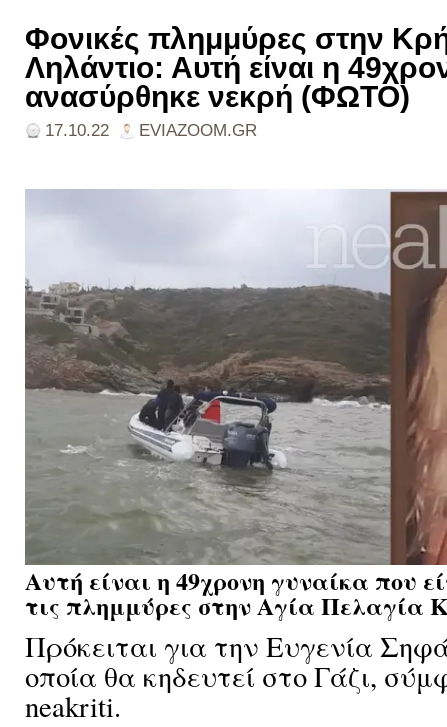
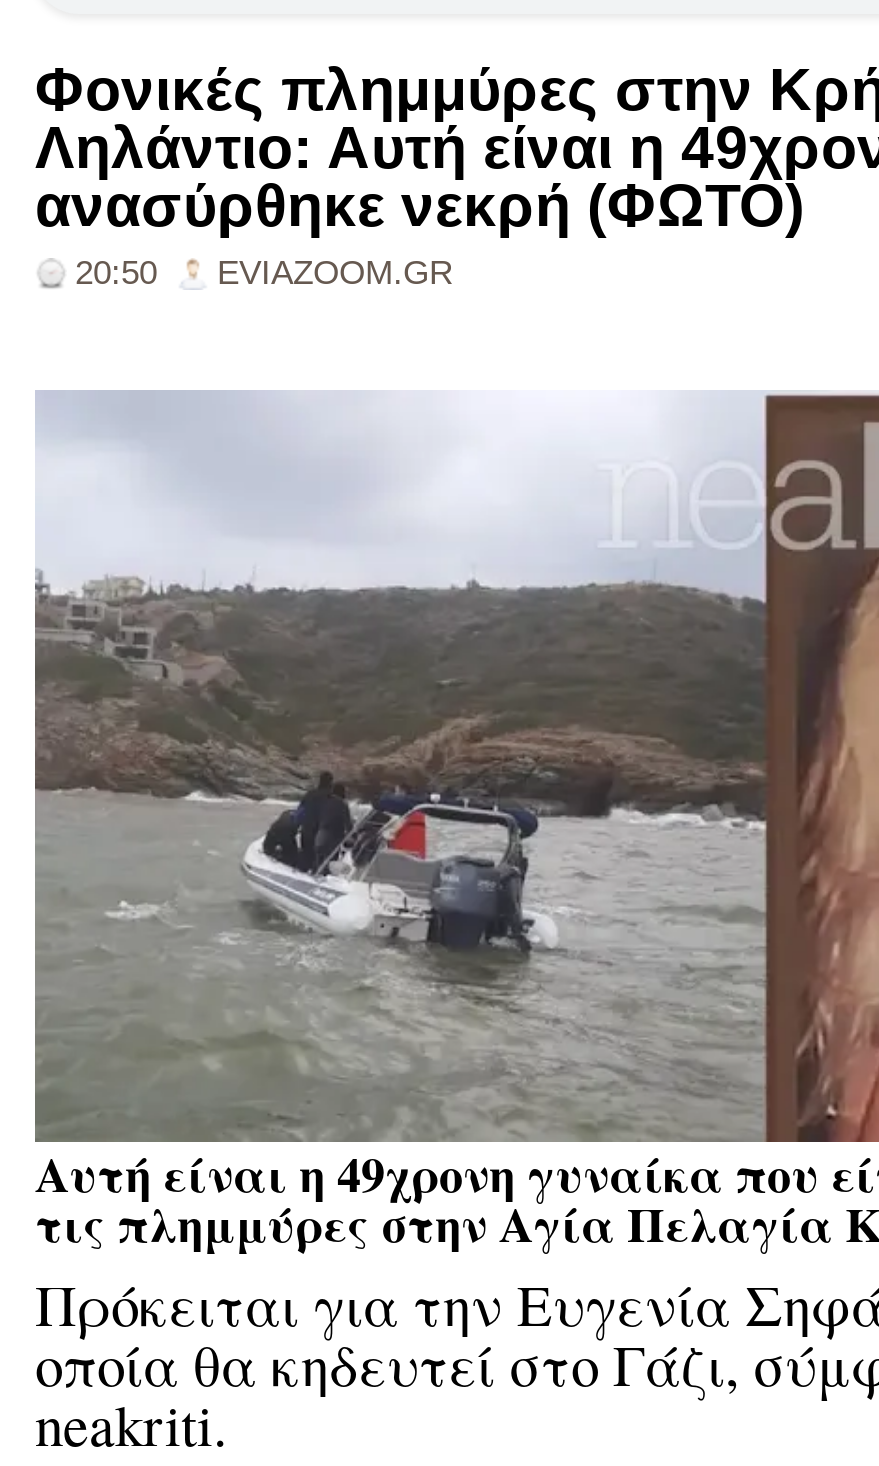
[45,121,257,140] 17.10.22 EVIAZOOM.GR -> [75,254,453,292] 20:50 EVIAZOOM.GR

